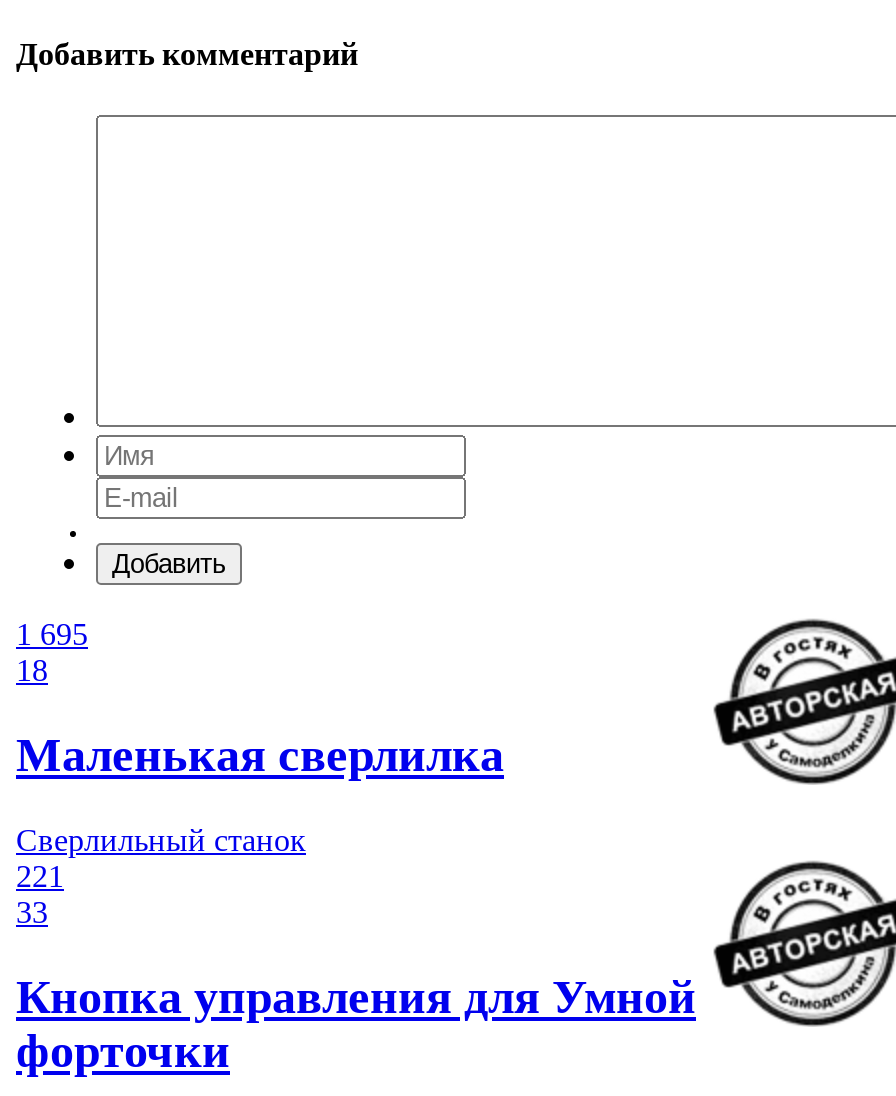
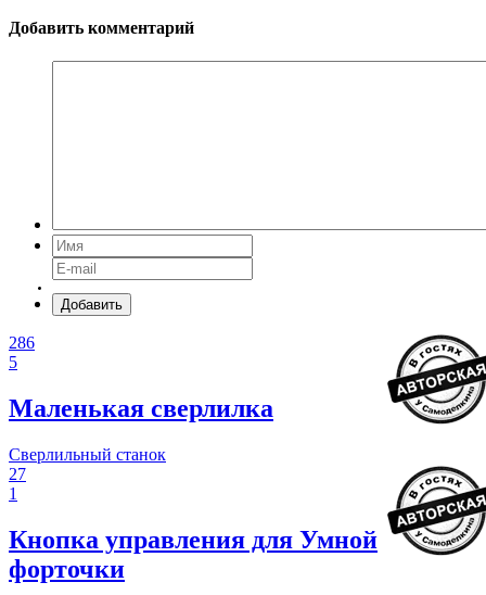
[16,618,88,652] 1 695 -> [9,334,35,352] 286
[16,654,48,688] 18 -> [9,353,17,372] 5
[16,859,64,893] 221 -> [9,465,26,483] 27
[16,895,48,929] 33 -> [9,484,17,503] 1

